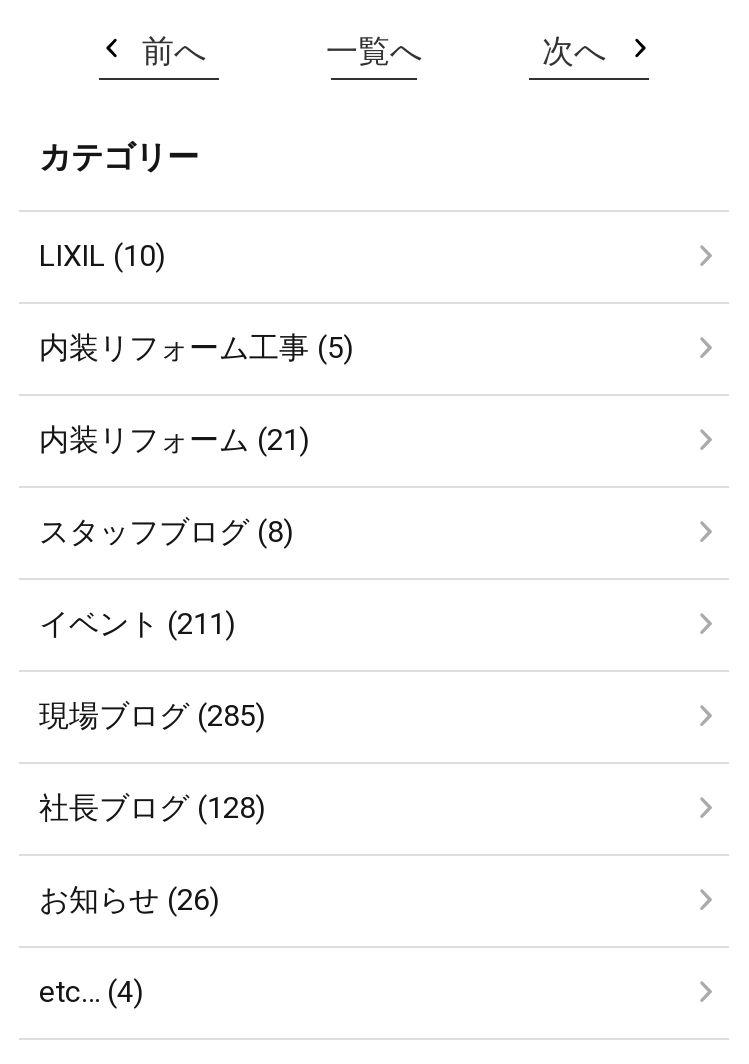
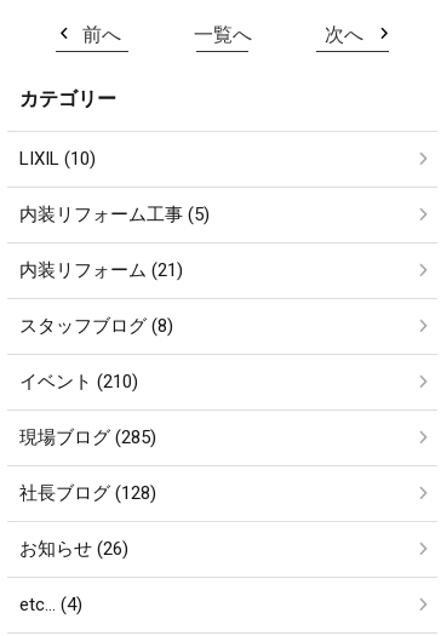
[39,605,235,641] イベント (211) -> [19,370,138,392] イベント (210)

